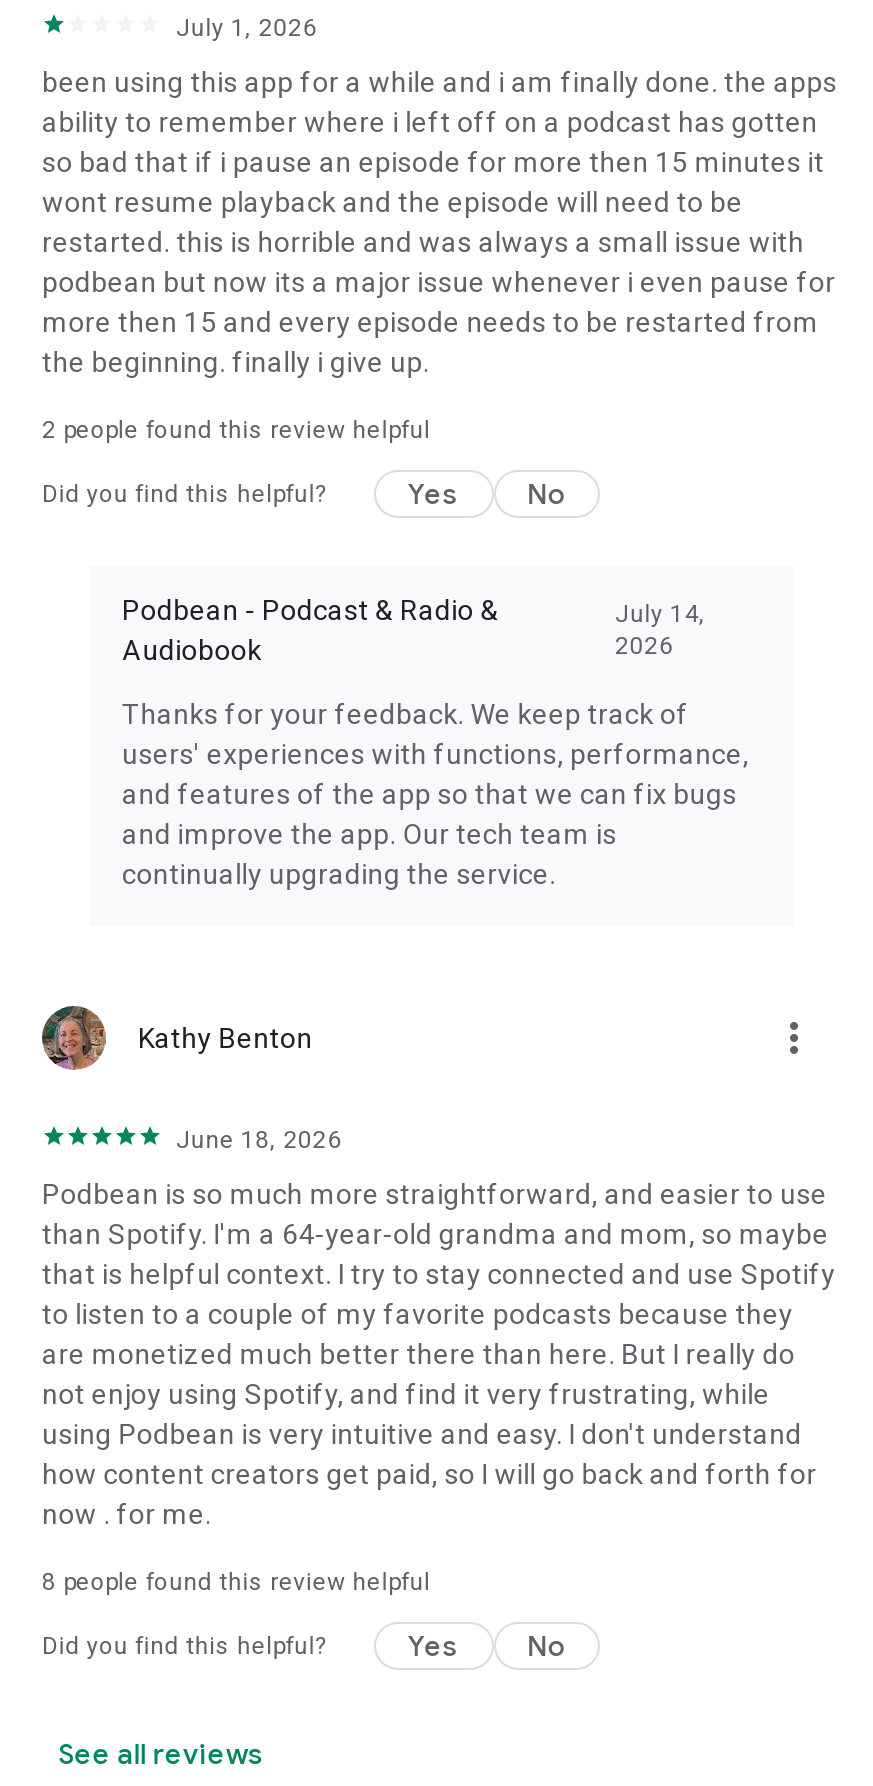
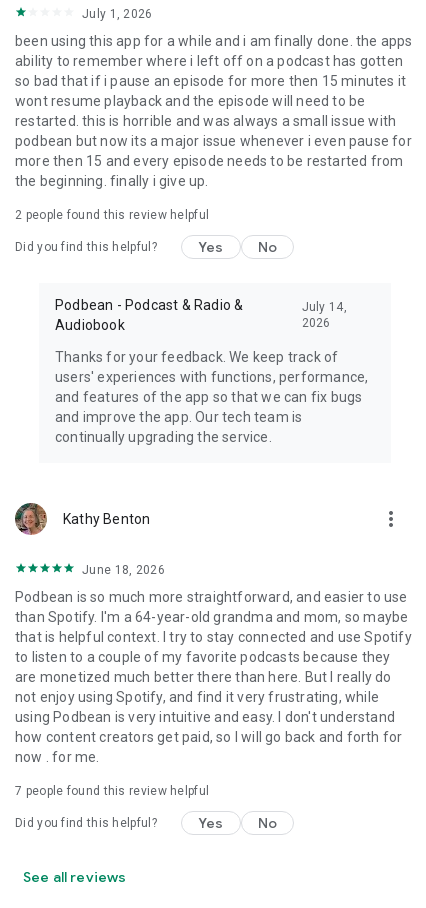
[42,1568,430,1596] 8 people found this review helpful -> [15,784,209,798] 7 people found this review helpful

